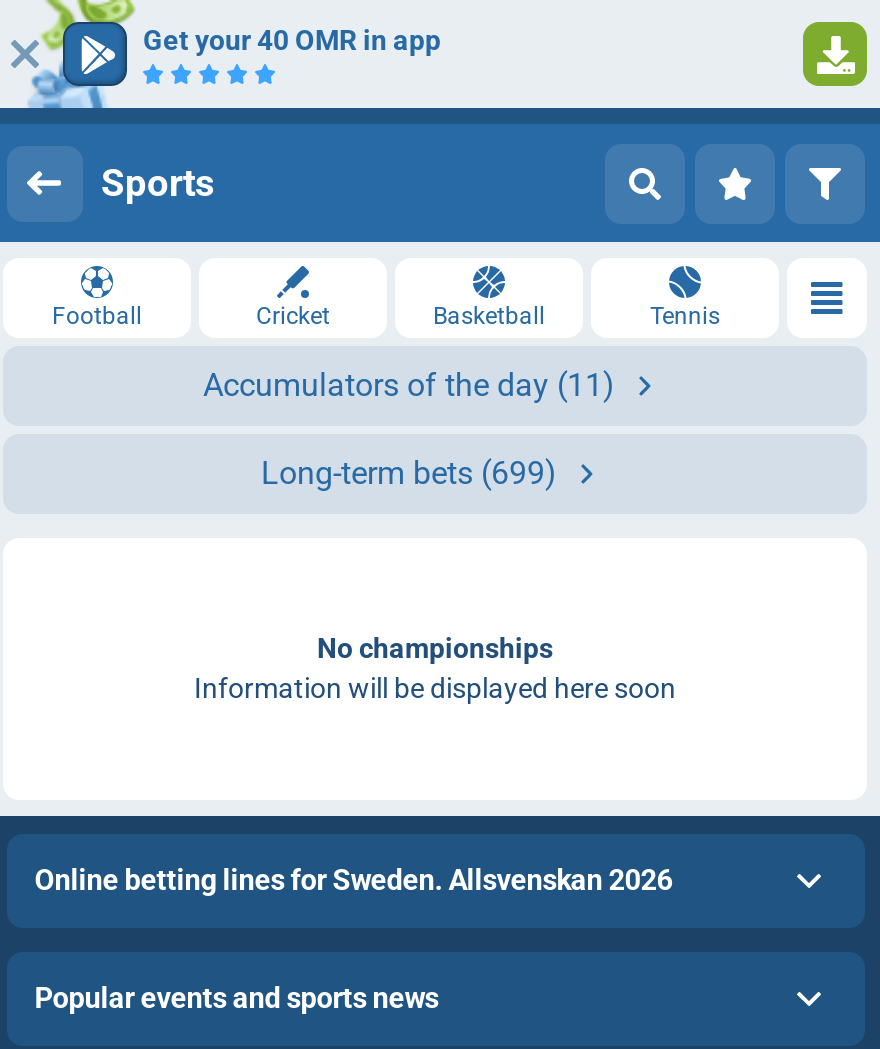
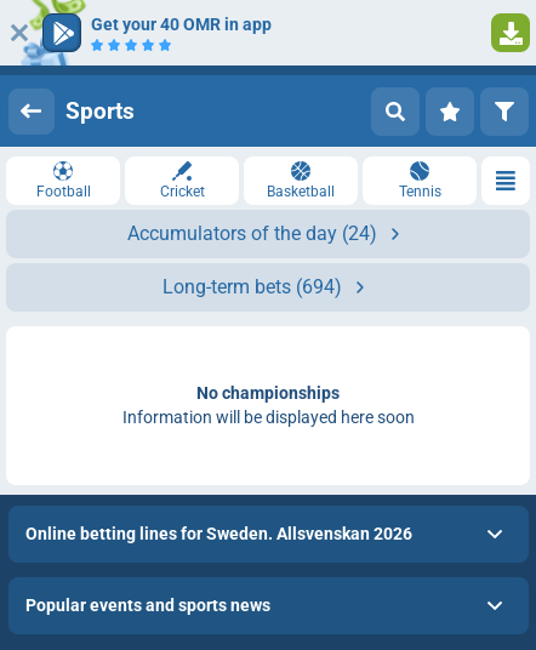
[203,366,615,404] Accumulators of the day (11) -> [127,222,377,245] Accumulators of the day (24)
[261,454,557,492] Long-term bets (699) -> [162,275,342,298] Long-term bets (694)

